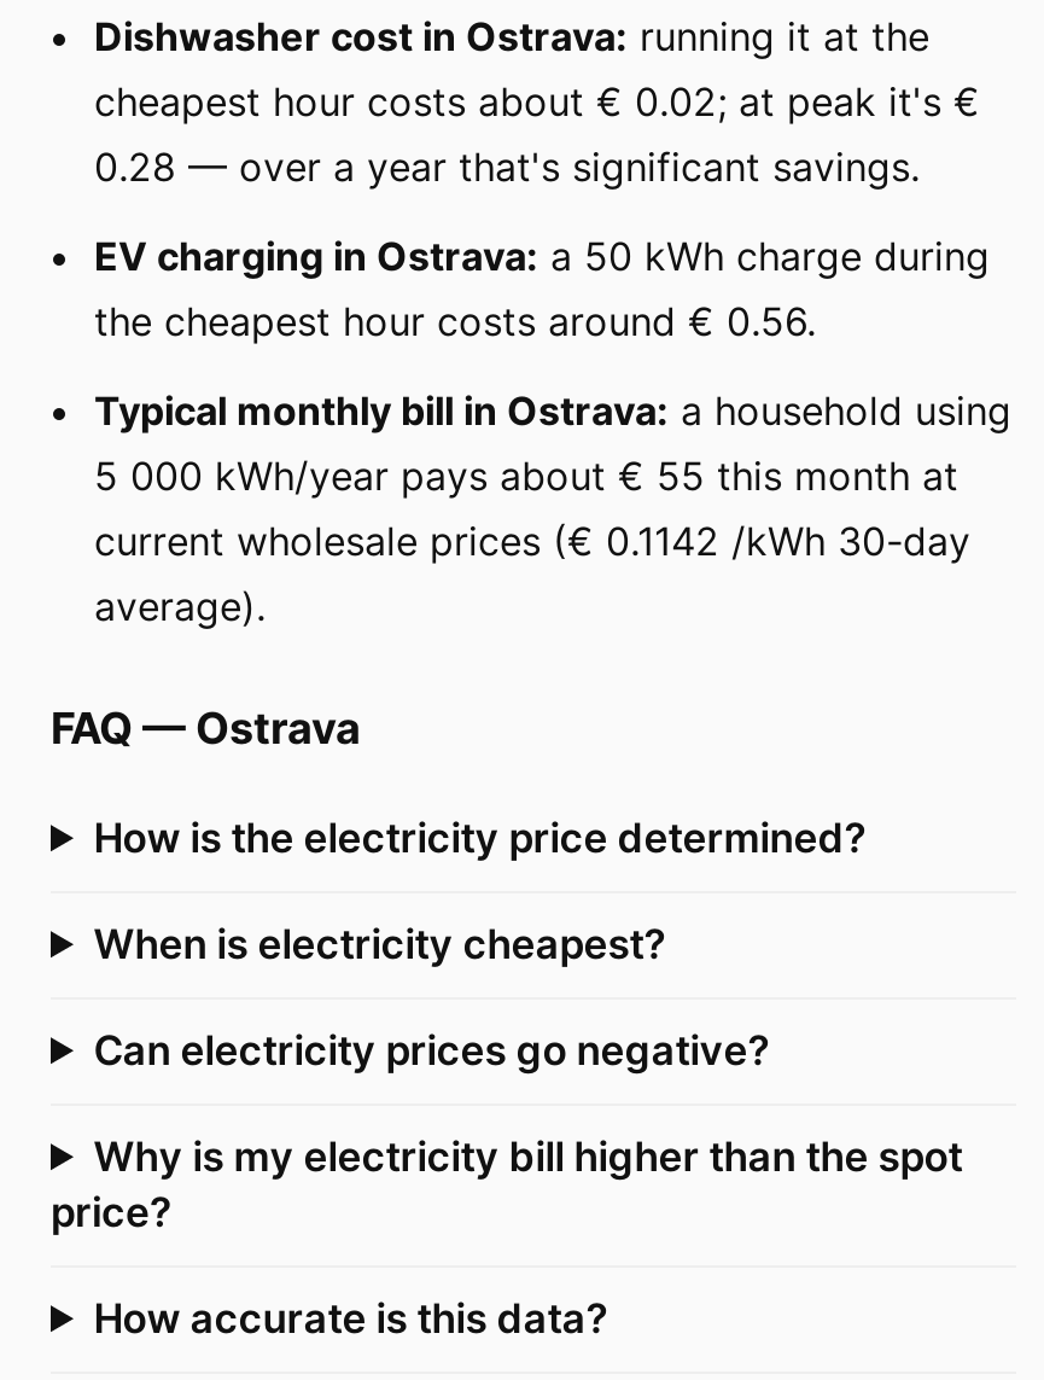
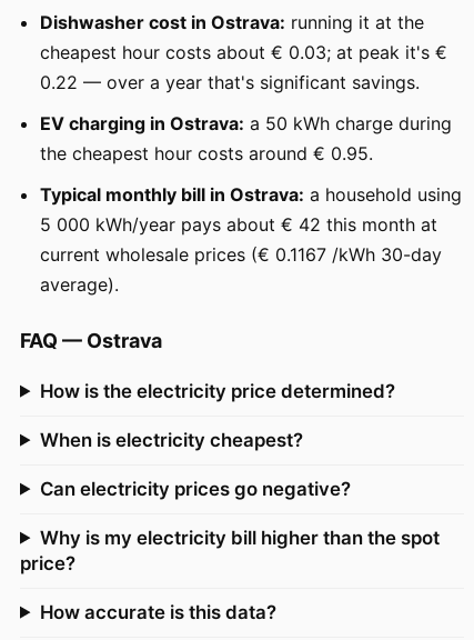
[94,77,980,125] cheapest hour costs about € 0.02; at peak it's € -> [40,41,447,63] cheapest hour costs about € 0.03; at peak it's €
[94,142,920,190] 0.28 — over a year that's significant savings. -> [40,71,420,93] 0.22 — over a year that's significant savings.
[94,296,816,345] the cheapest hour costs around € 0.56. -> [40,142,373,164] the cheapest hour costs around € 0.95.
[94,451,958,499] 5 000 kWh/year pays about € 55 this month at -> [40,213,437,235] 5 000 kWh/year pays about € 42 this month at
[94,516,970,564] current wholesale prices (€ 0.1142 /kWh 30-day -> [40,243,442,265] current wholesale prices (€ 0.1167 /kWh 30-day

